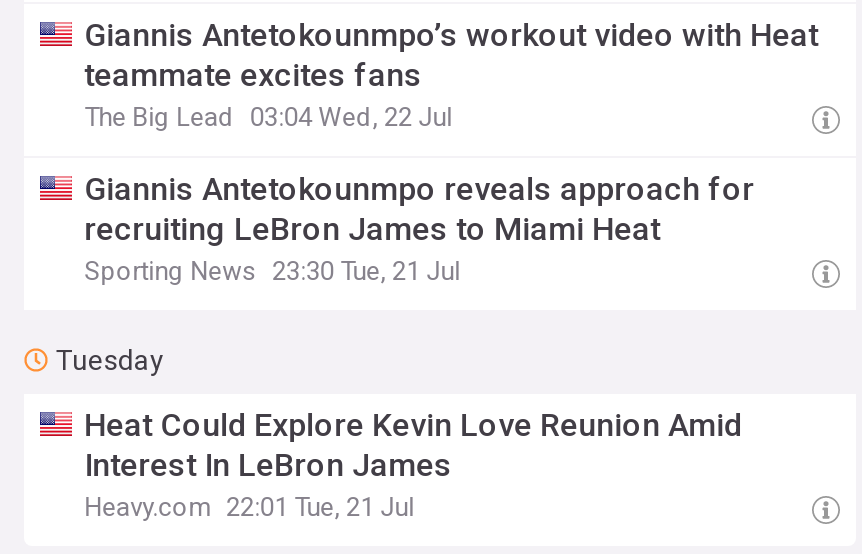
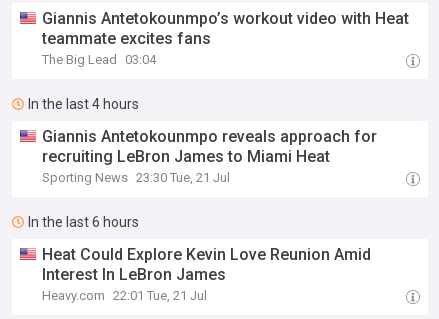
[84,102,452,132] The Big Lead 03:04 Wed, 22 Jul -> [28,52,156,112] The Big Lead 03:04 | In the last 4 hours
[56,344,164,376] Tuesday -> [28,214,139,230] In the last 6 hours

